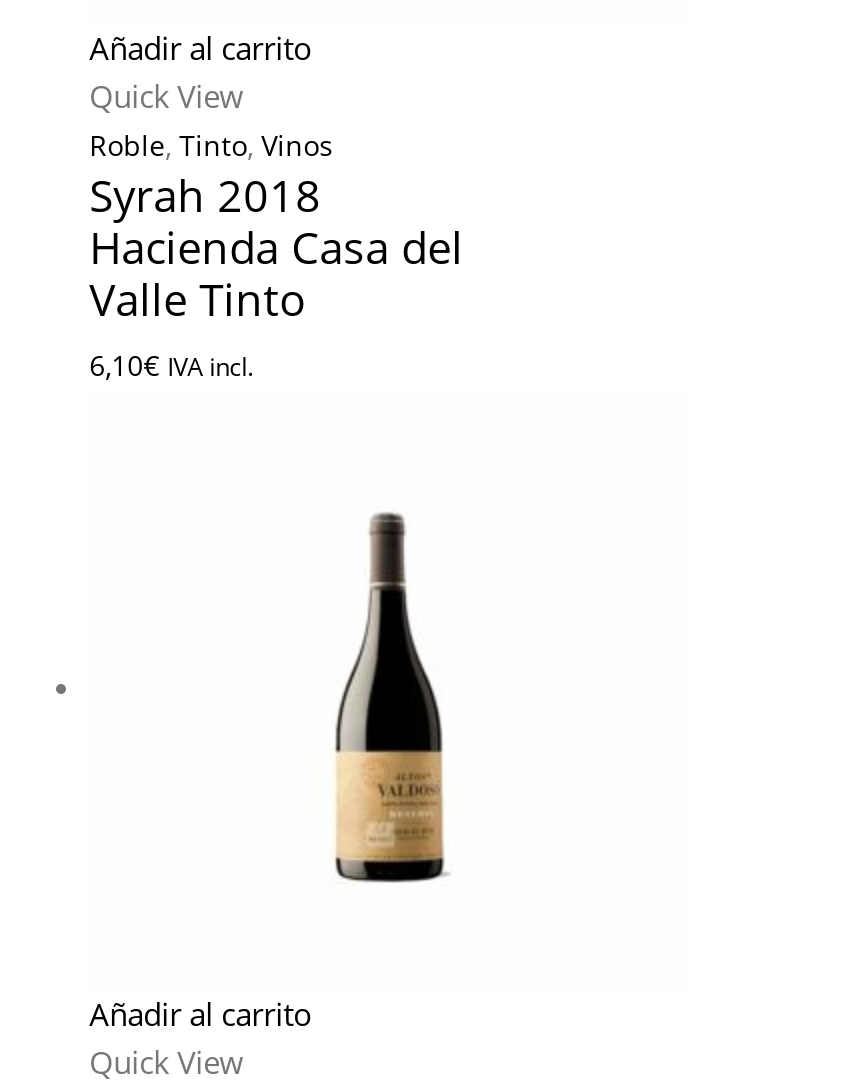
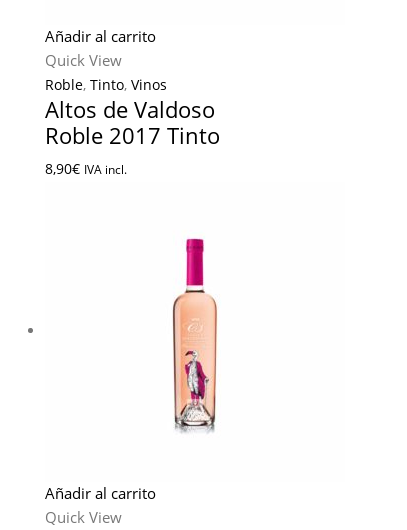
[89,165,463,383] Syrah 2018 | Hacienda Casa del | Valle Tinto | 6,10€ IVA incl. -> [45,95,220,178] Altos de Valdoso | Roble 2017 Tinto | 8,90€ IVA incl.
[334,506,448,884] [image] -> [168,237,222,433] [image]

